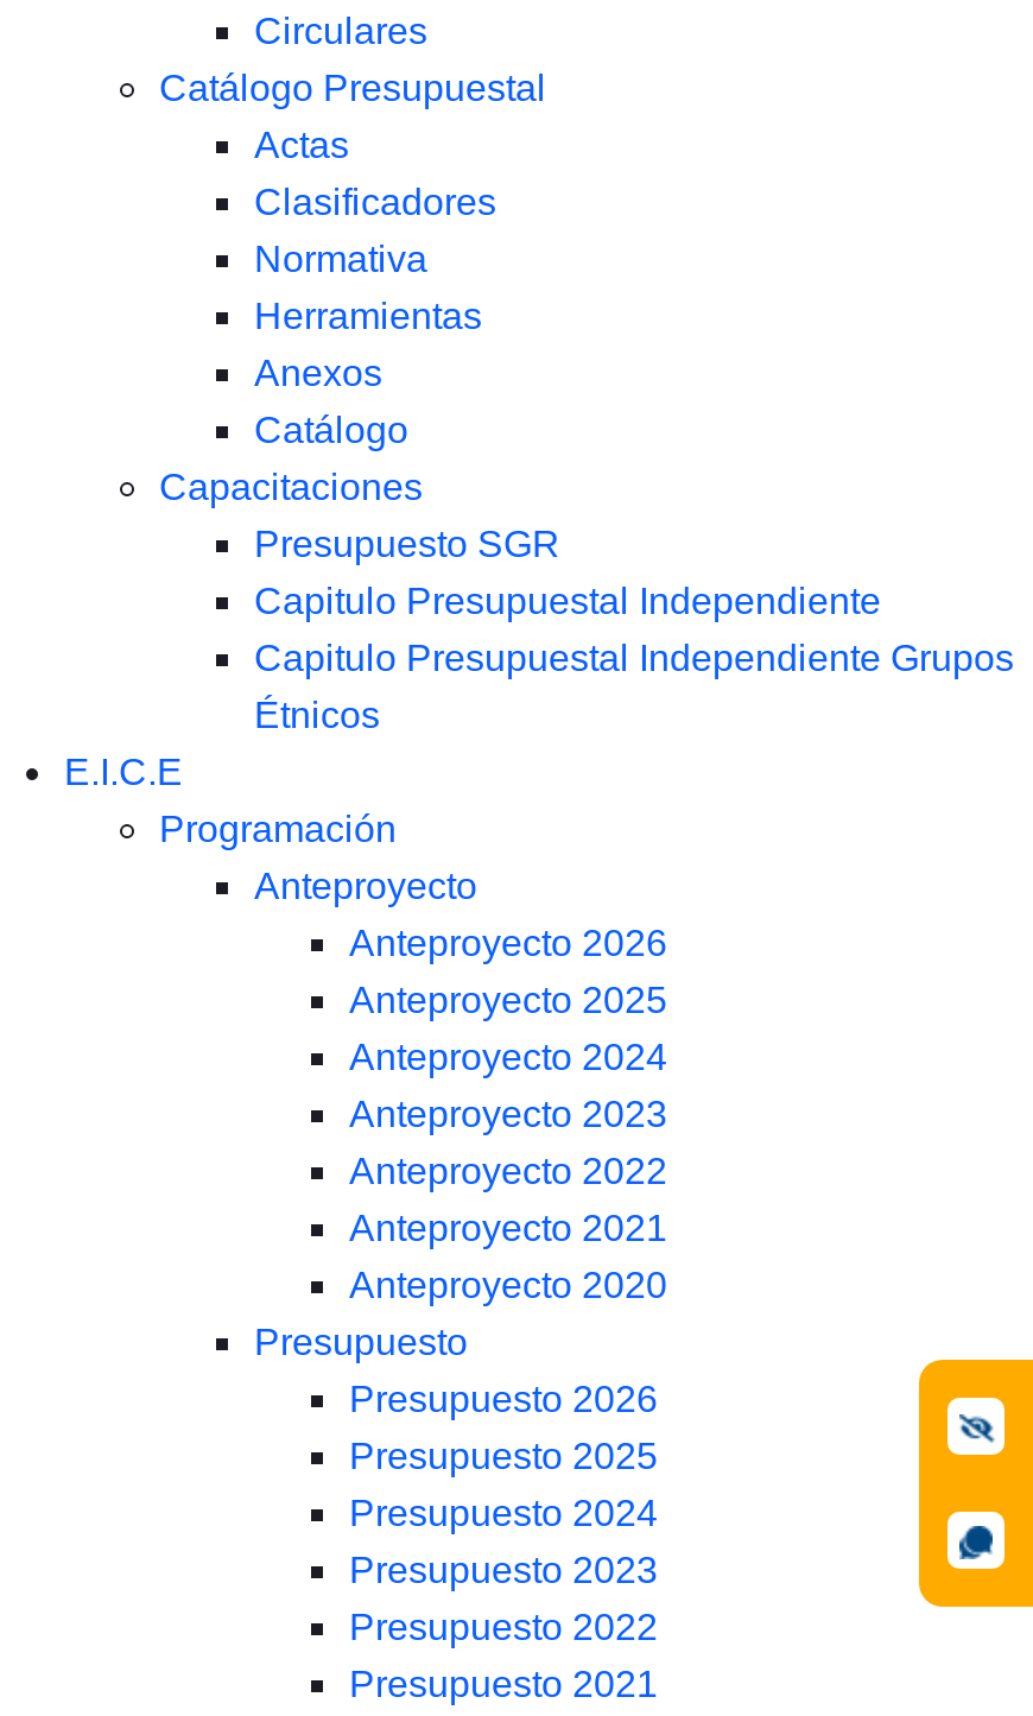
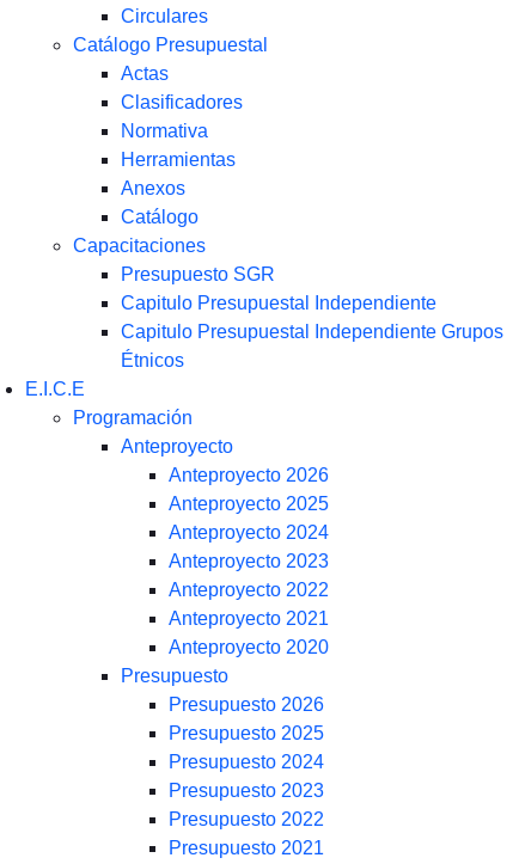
[917,1357,1026,1609] [image] -> none

